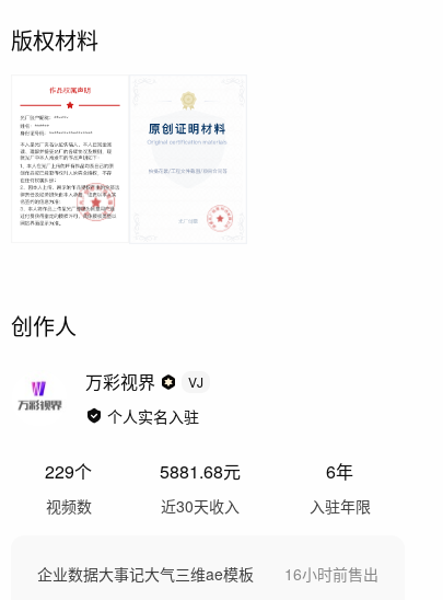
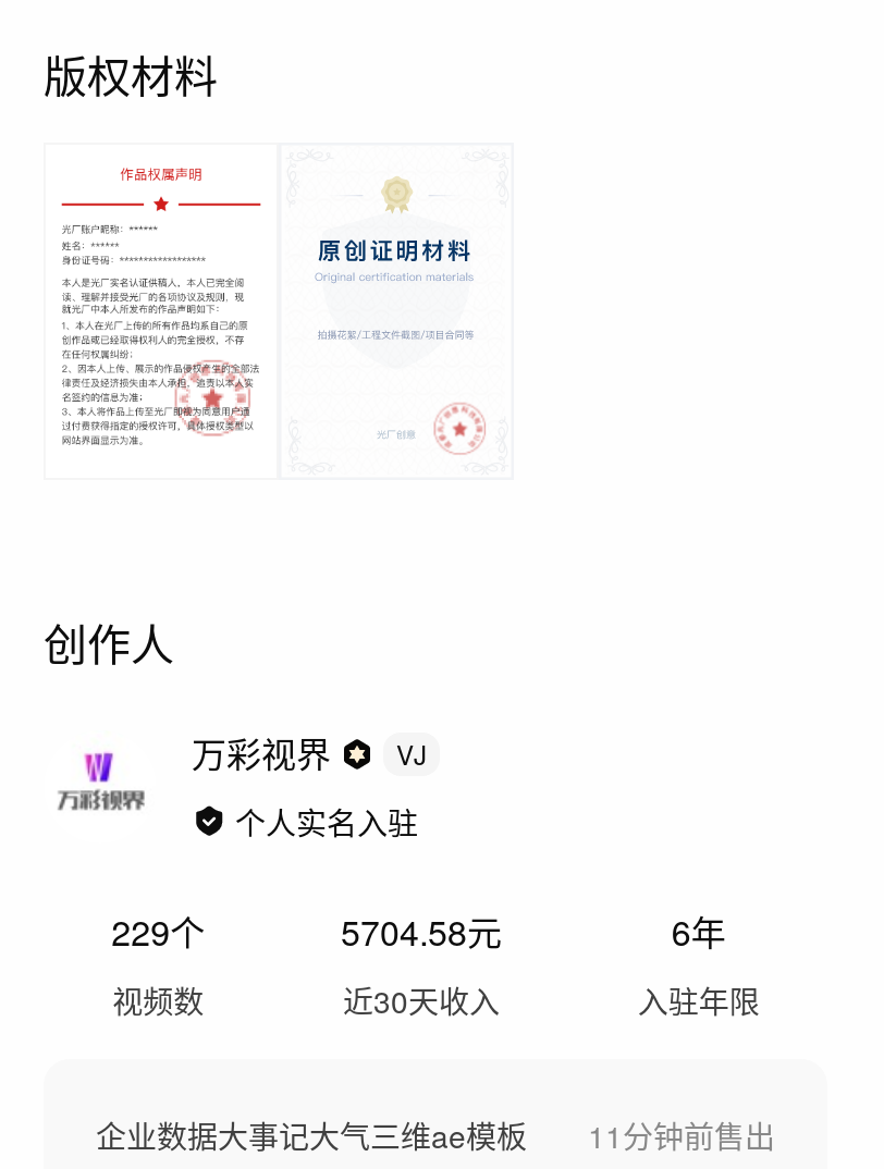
[160,458,241,483] 5881.68元 -> [341,907,502,957] 5704.58元
[37,562,378,584] 企业数据大事记大气三维ae模板 16小时前售出 -> [96,1113,775,1157] 企业数据大事记大气三维ae模板 11分钟前售出

